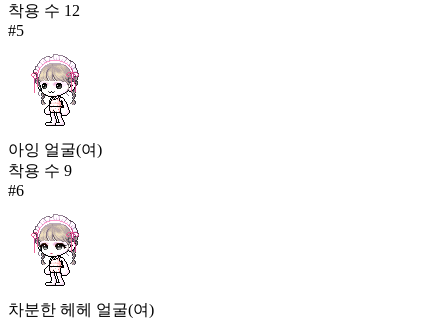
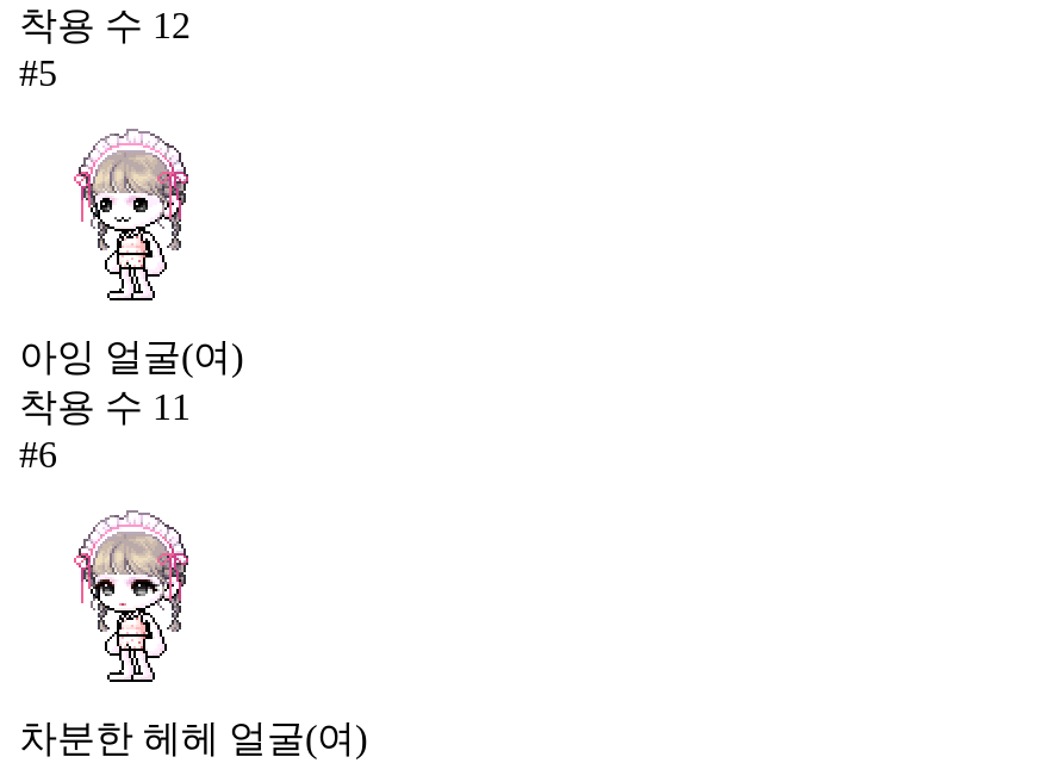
[8,162,72,179] 착용 수 9 -> [19,386,191,426] 착용 수 11

